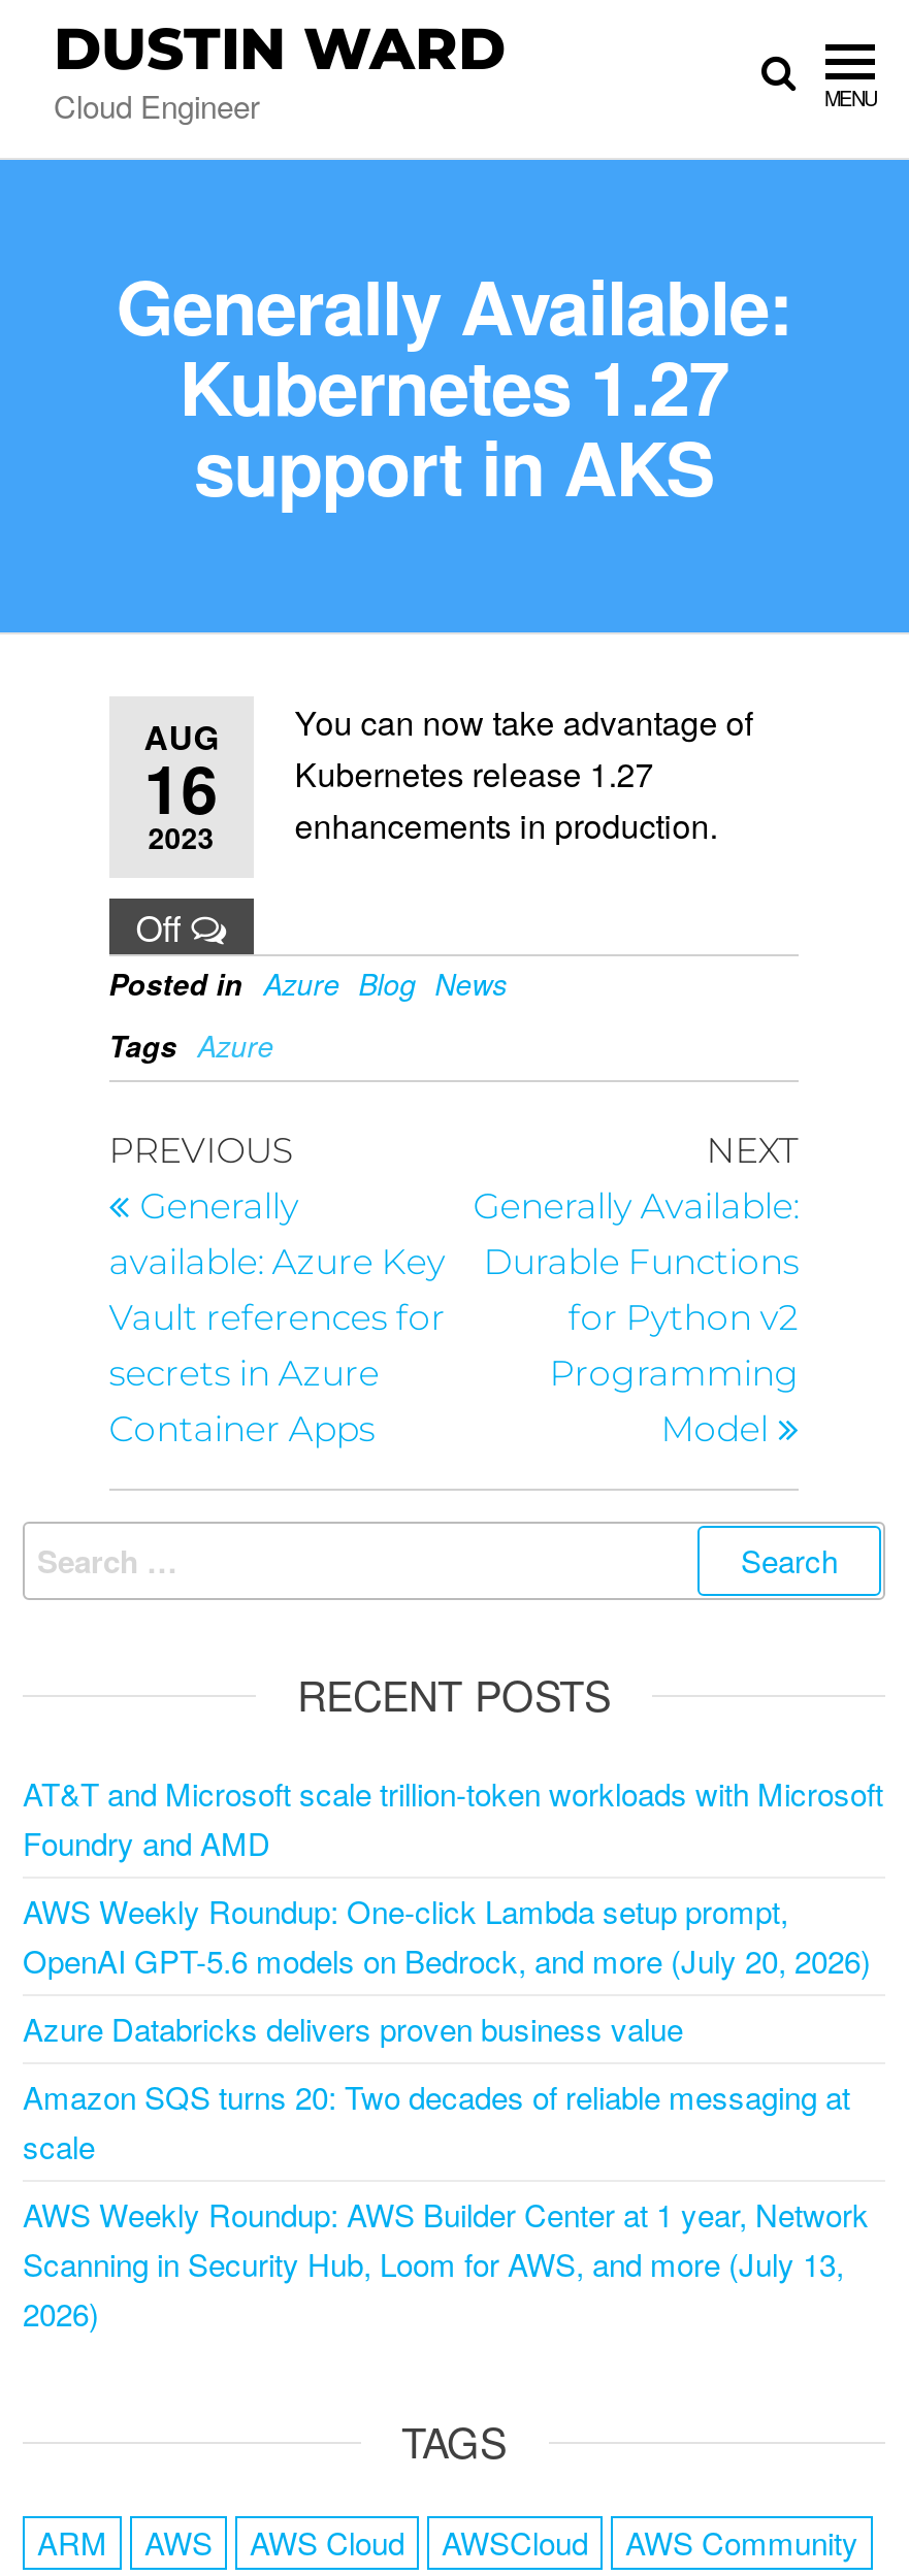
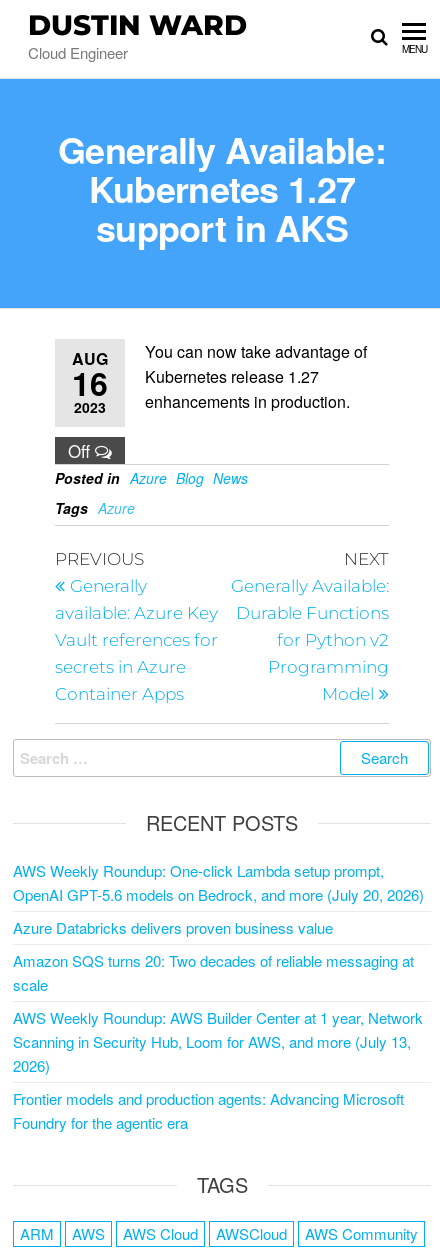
[23,1771,883,1864] AT&T and Microsoft scale trillion-token workloads with Microsoft | Foundry and AMD -> none
moved [23,1889,871,2335] -> [13,860,424,1076]: AWS Weekly Roundup: One-click Lambda setup prompt, | OpenAI GPT-5.6 models on Bedrock, and more (July 20, 2026) | Azure Databricks delivers proven business value | Amazon SQS turns 20: Two decades of reliable messaging at | scale | AWS Weekly Roundup: AWS Builder Center at 1 year, Network | Scanning in Security Hub, Loom for AWS, and more (July 13, | 2026)
none -> [13,1088,404,1133] Frontier models and production agents: Advancing Microsoft | Foundry for the agentic era

